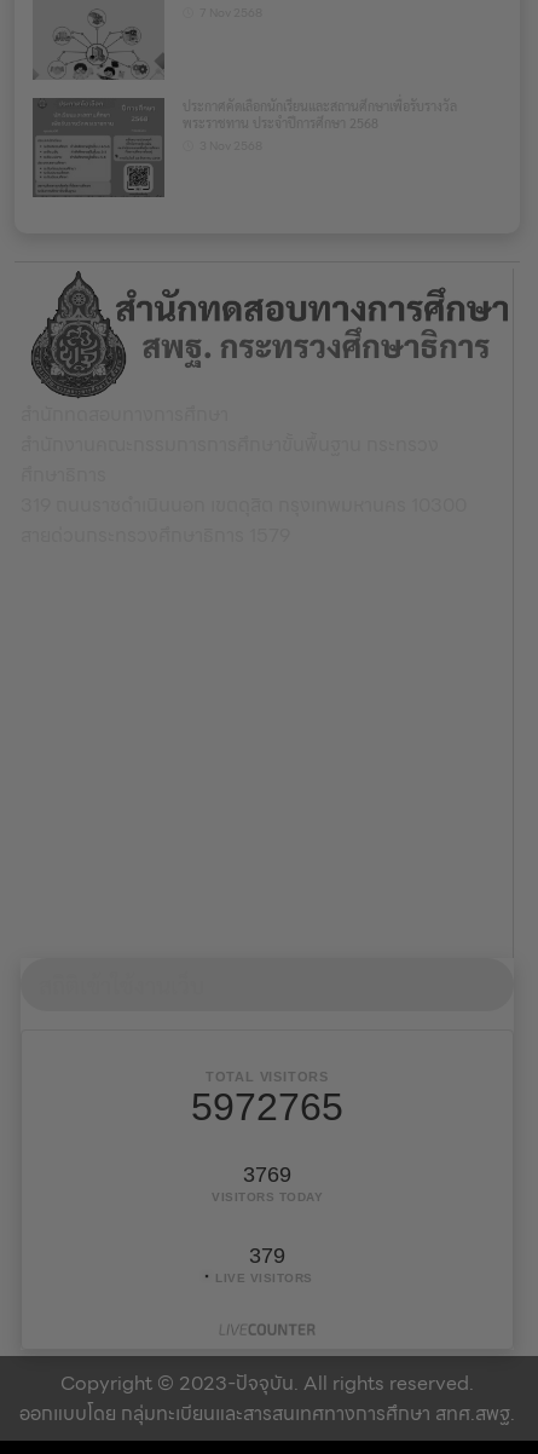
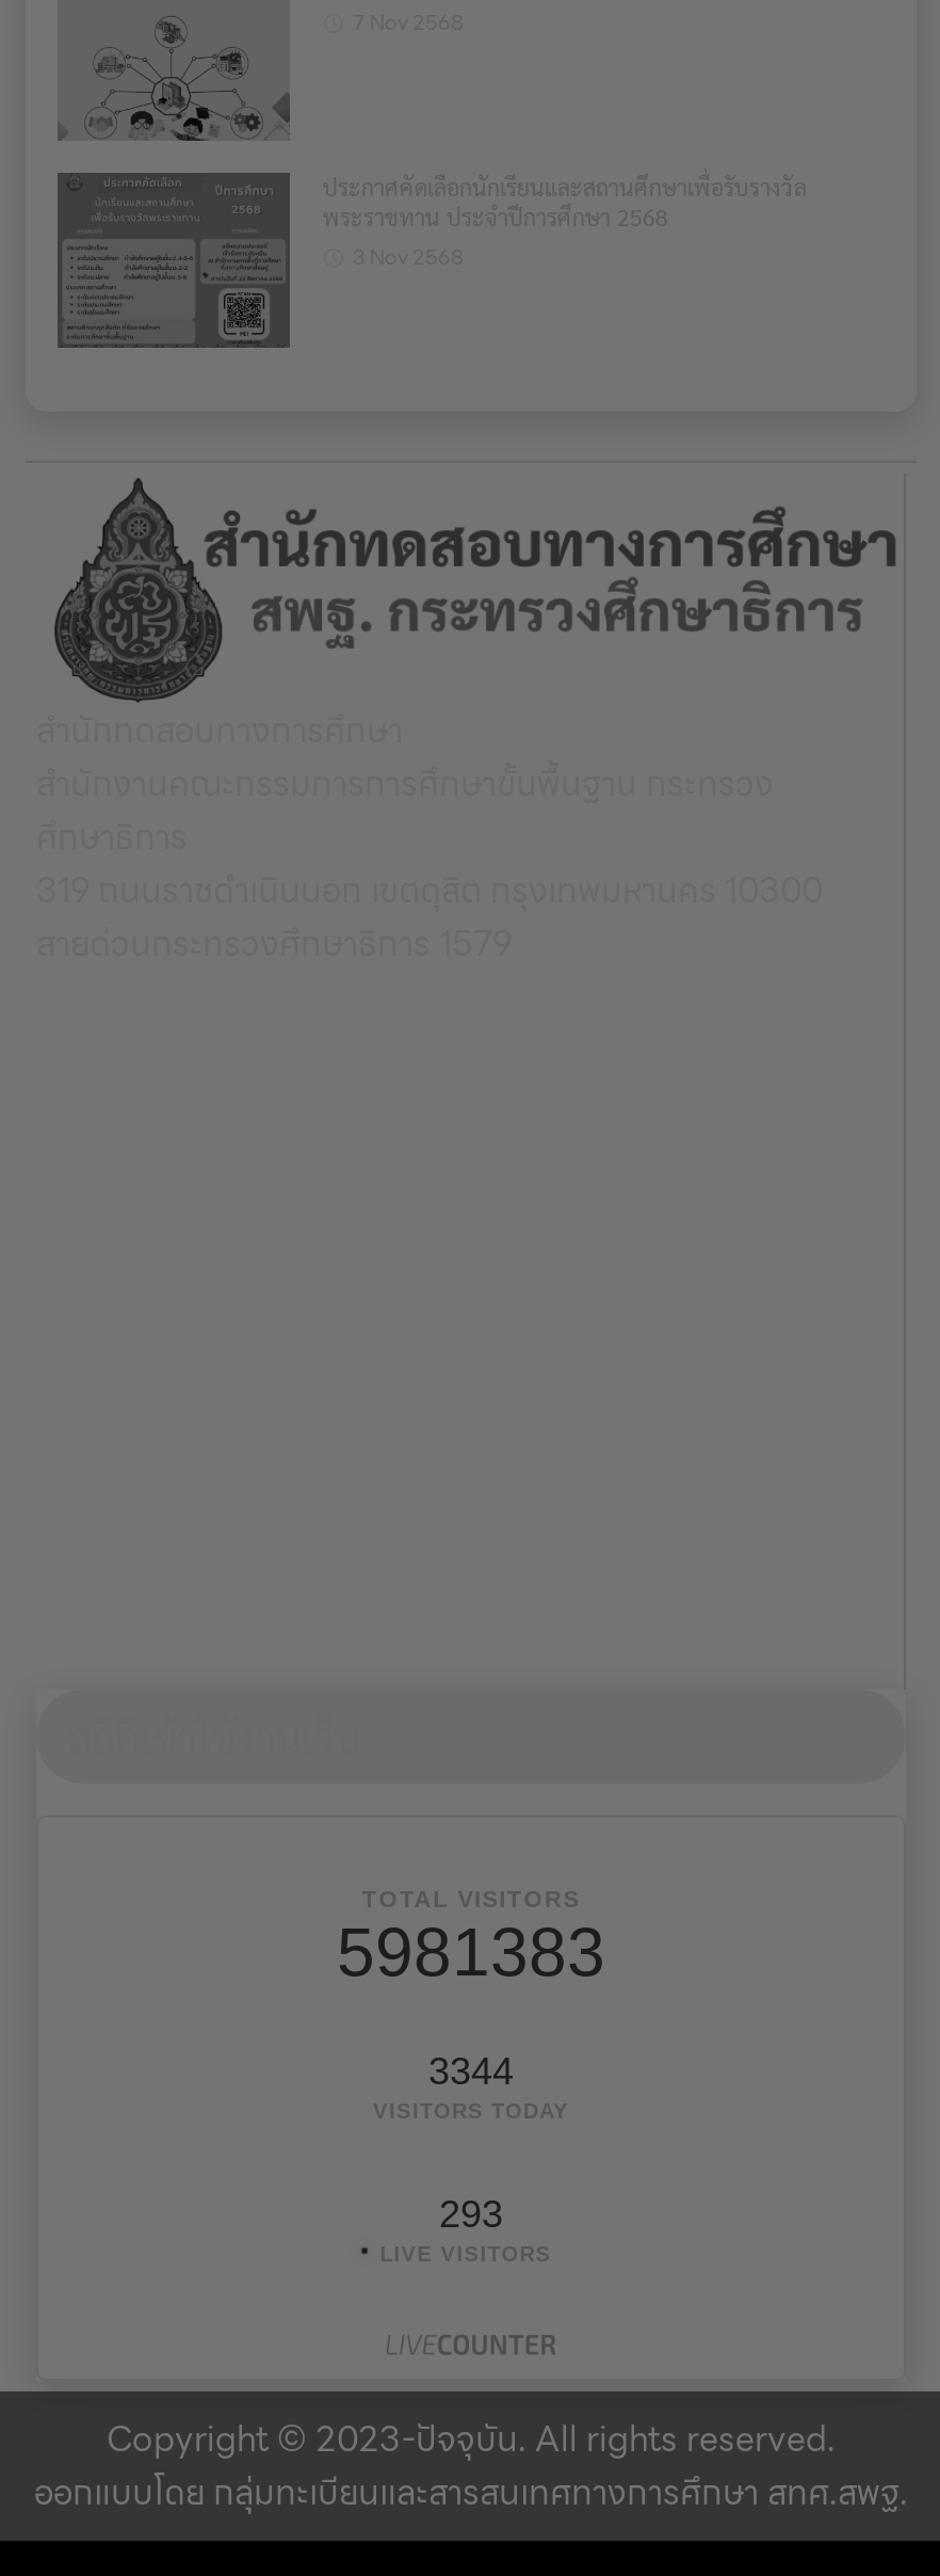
[191,1085,343,1129] 5972765 -> [337,1914,605,1991] 5981383
[243,1163,291,1187] 3769 -> [428,2051,514,2093] 3344
[249,1244,285,1268] 379 -> [439,2194,503,2236] 293

